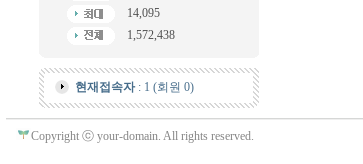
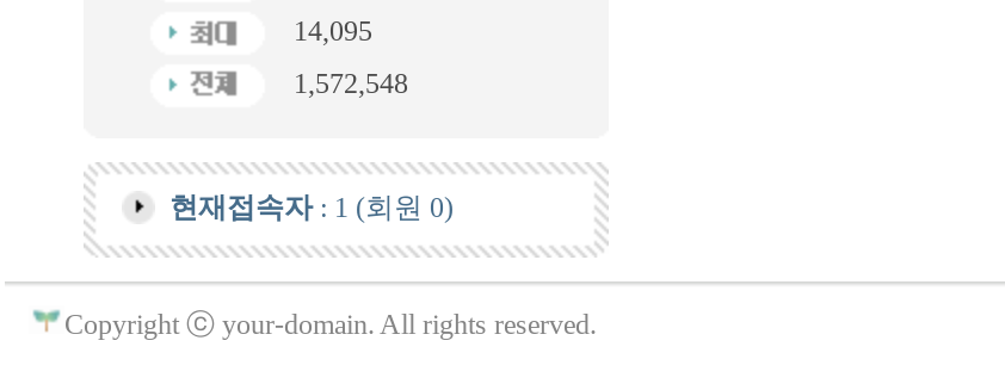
[127,28,175,42] 1,572,438 -> [294,67,408,100] 1,572,548

